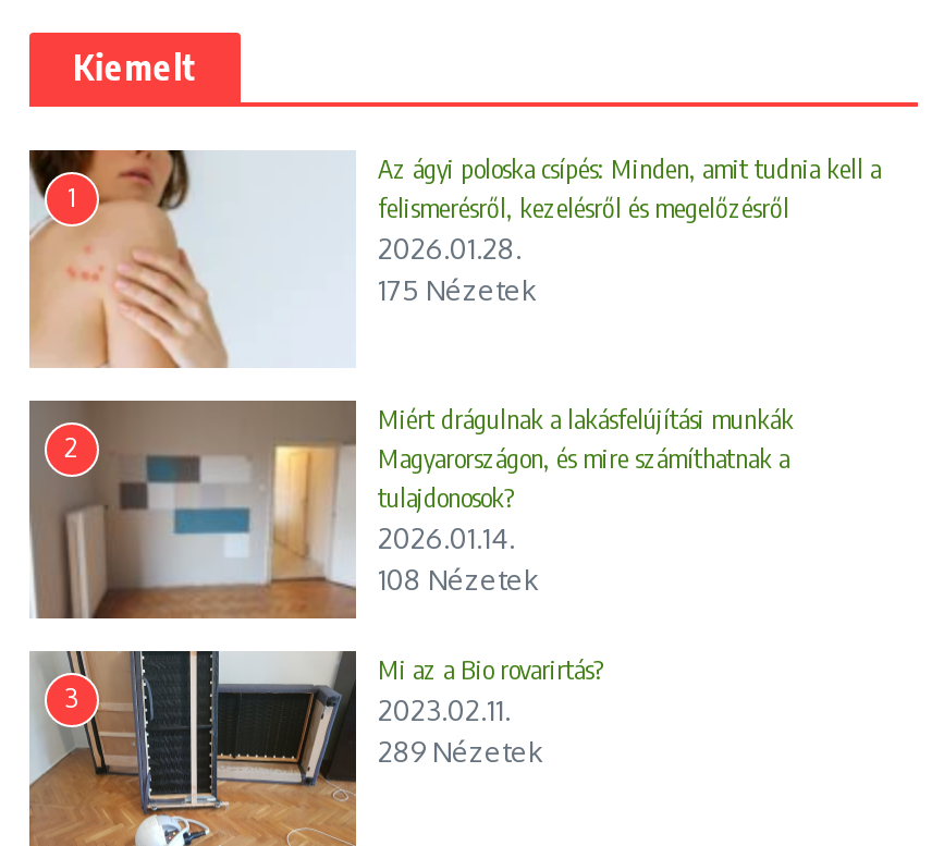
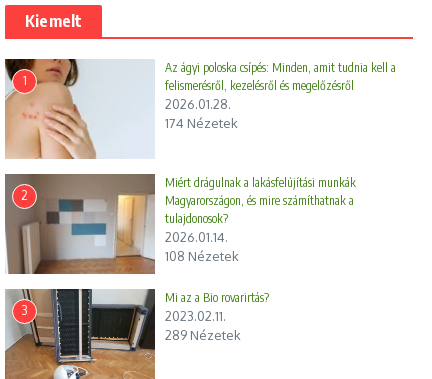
[378,272,537,307] 175 Nézetek -> [165,115,238,131] 174 Nézetek

